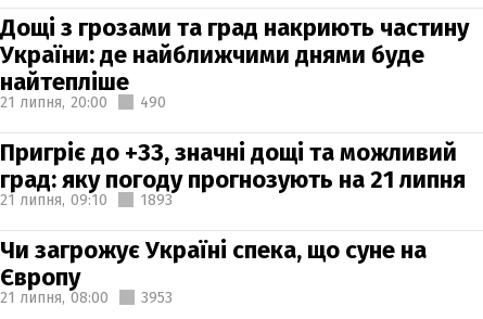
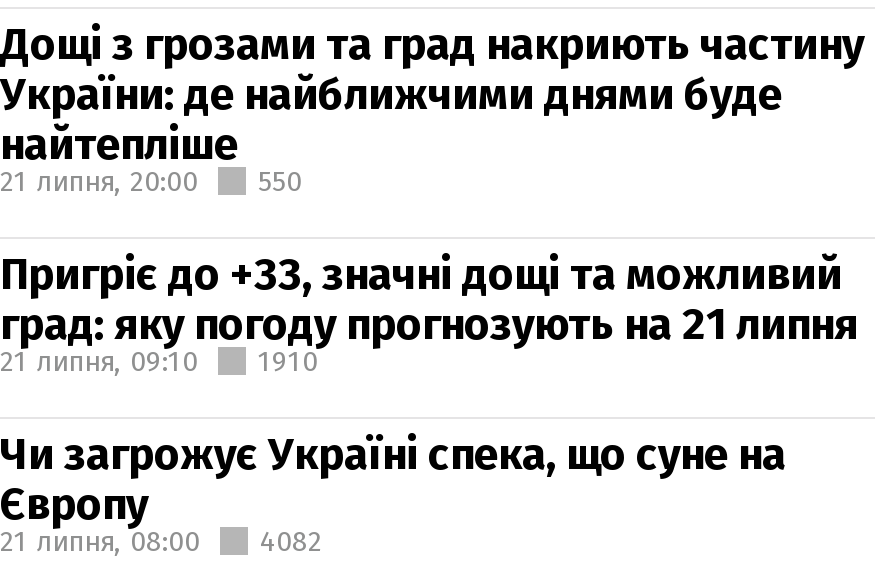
[0,93,166,111] 21 липня, 20:00 490 -> [0,164,302,198] 21 липня, 20:00 550
[140,190,173,209] 1893 -> [258,344,318,378] 1910
[0,288,173,307] 21 липня, 08:00 3953 -> [0,524,322,558] 21 липня, 08:00 4082

